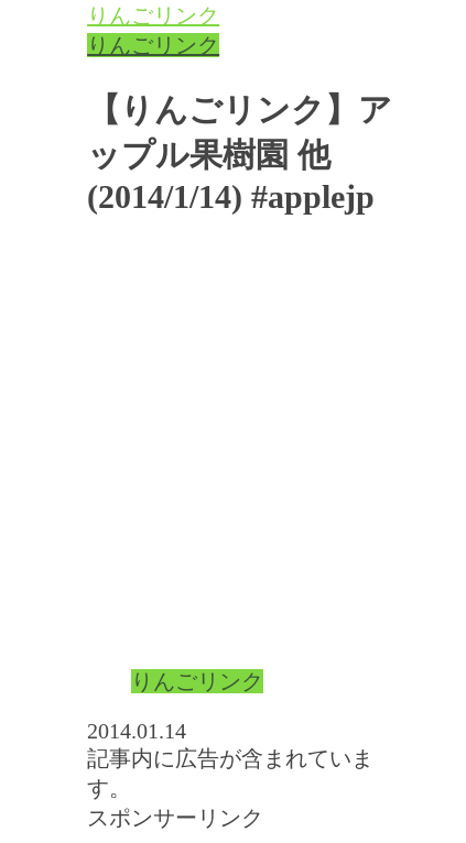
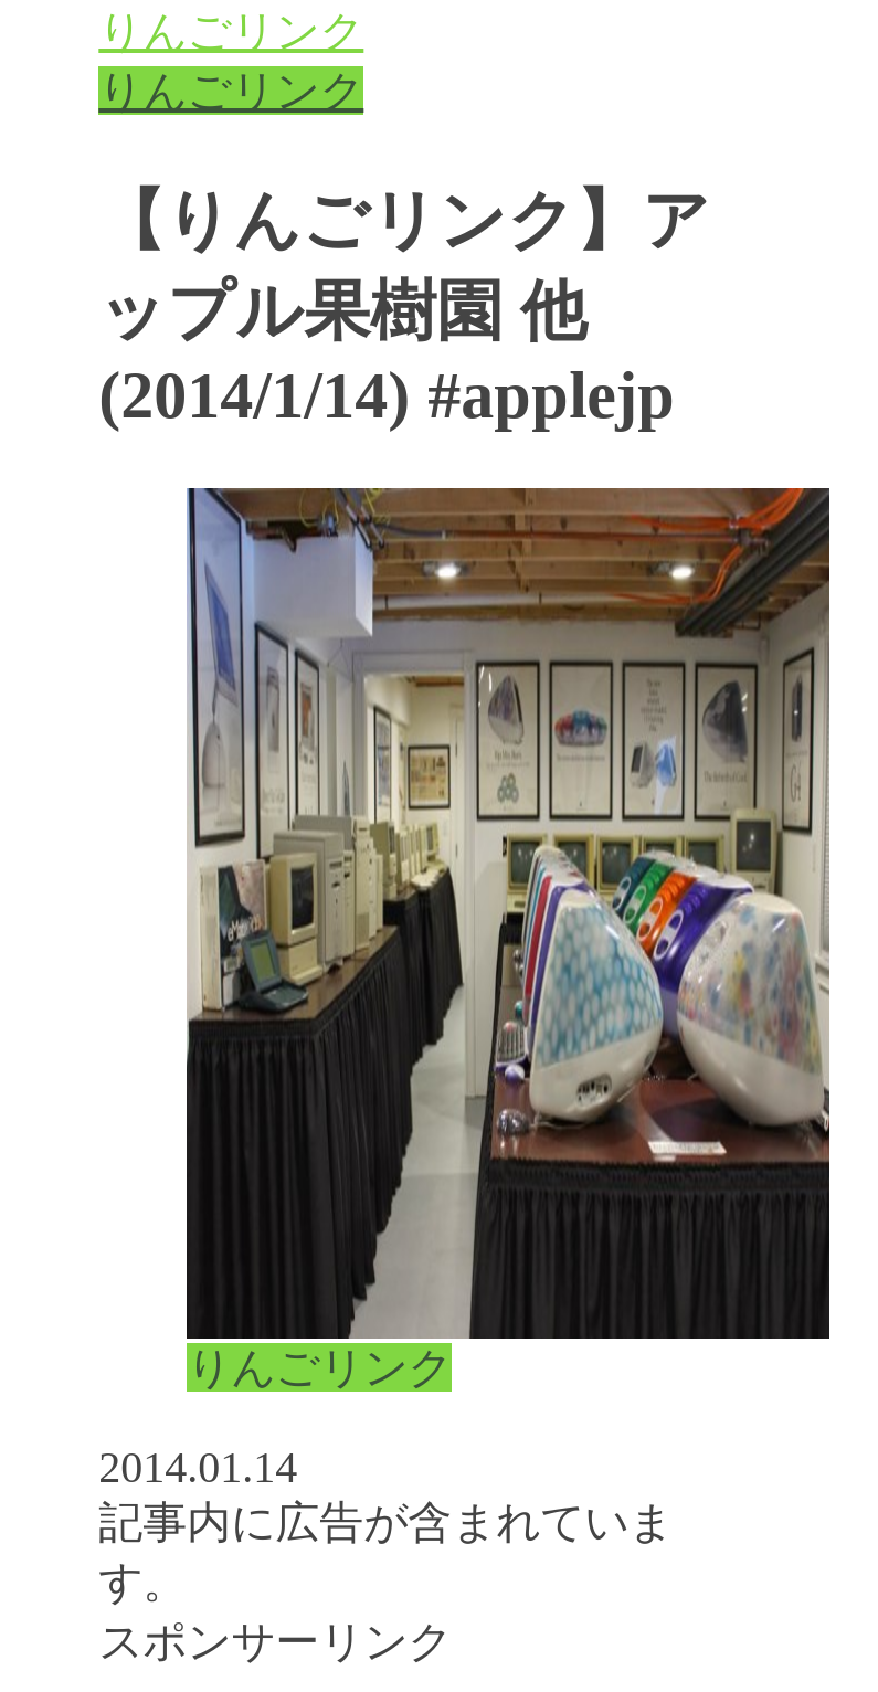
none -> [184,486,832,1341] [image]

